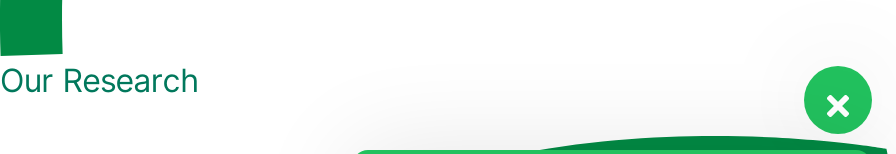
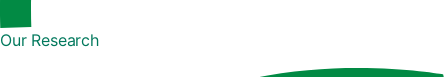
[802,64,874,136] [image] -> none

